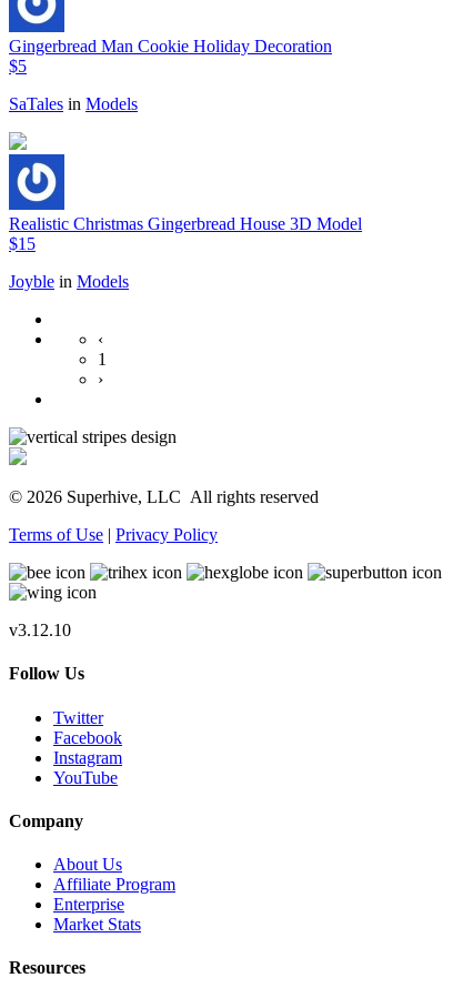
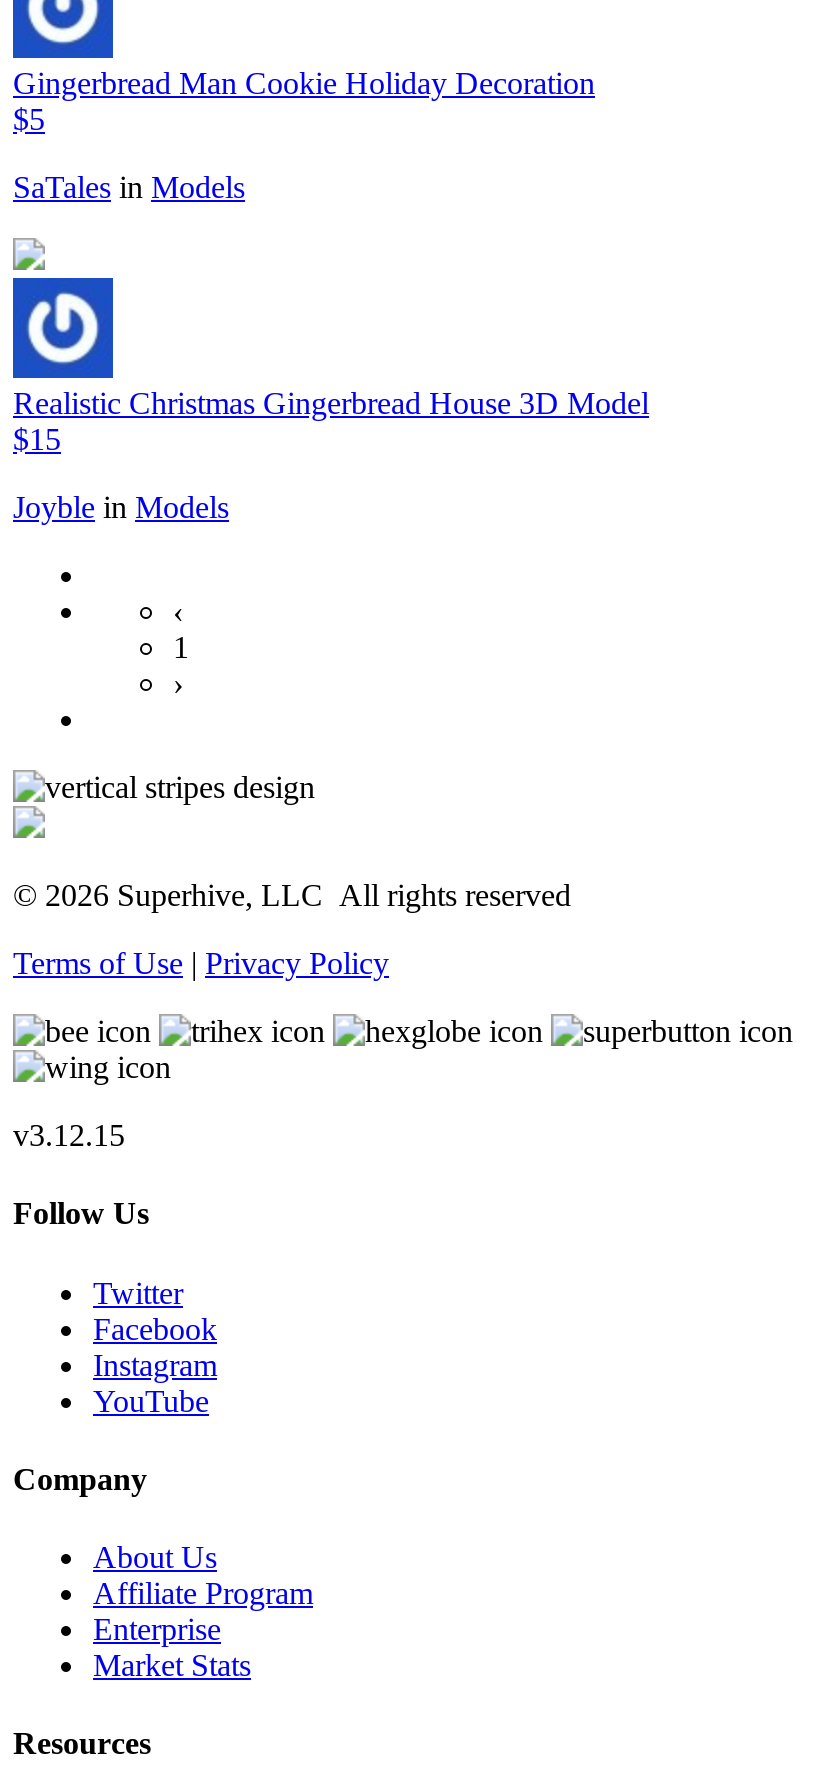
[9,621,71,640] v3.12.10 -> [13,1118,125,1152] v3.12.15

